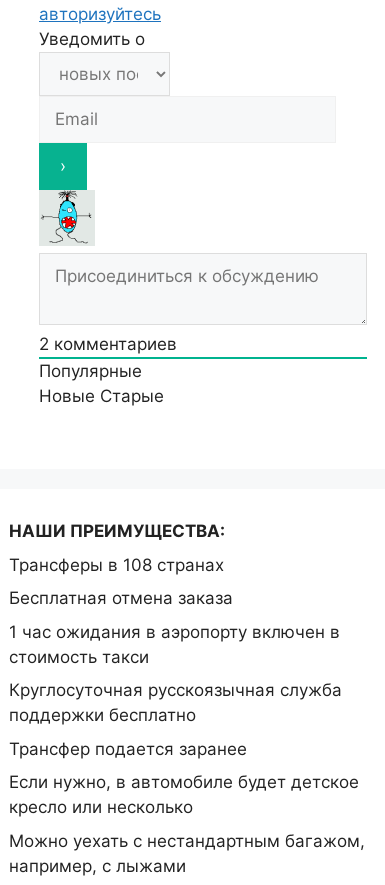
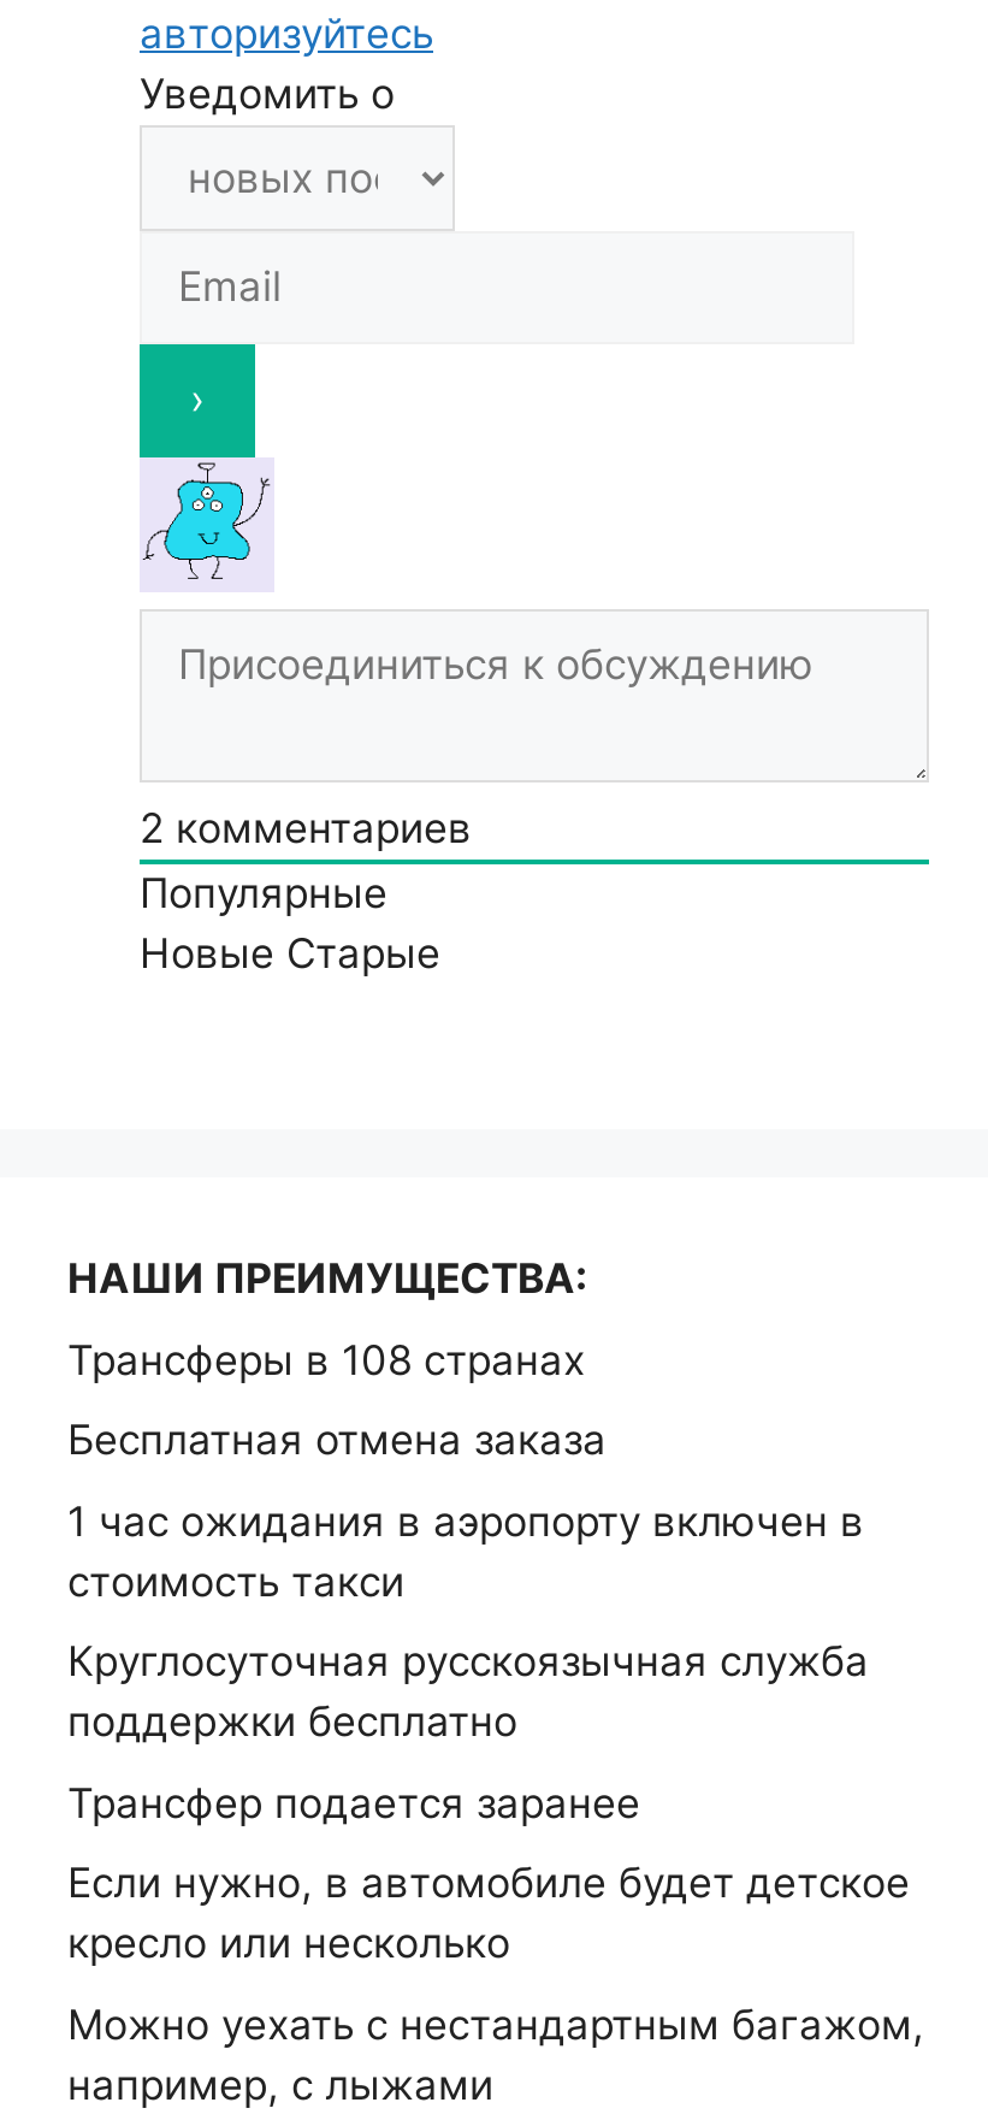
[40,190,93,245] [image] -> [142,457,272,587] [image]

